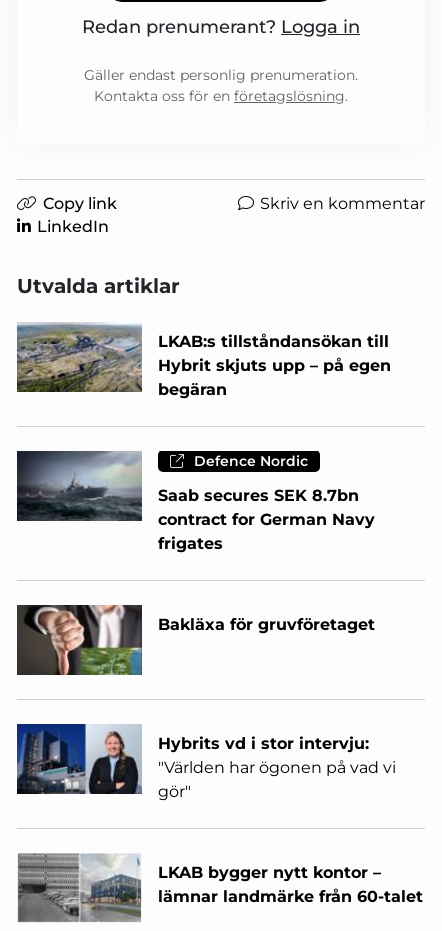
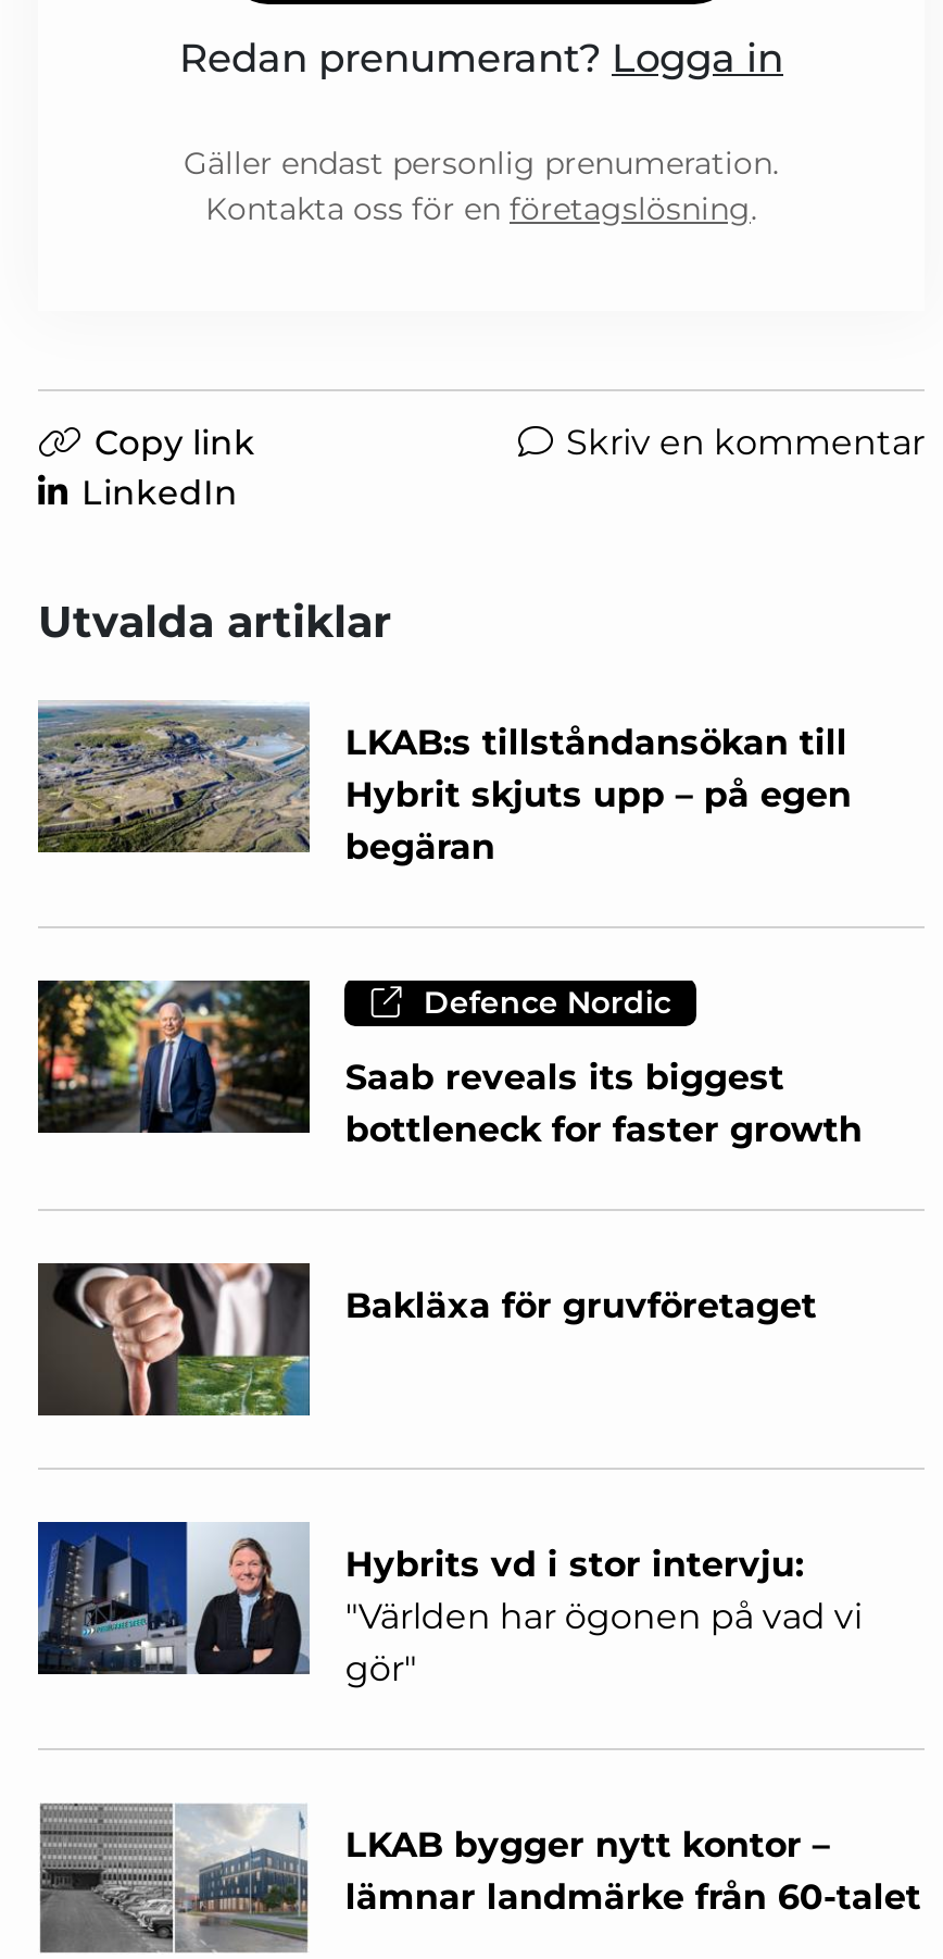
[17,450,375,553] [image] | Saab secures SEK 8.7bn | contract for German Navy | frigates -> [36,978,862,1151] [image] | Saab reveals its biggest | bottleneck for faster growth

